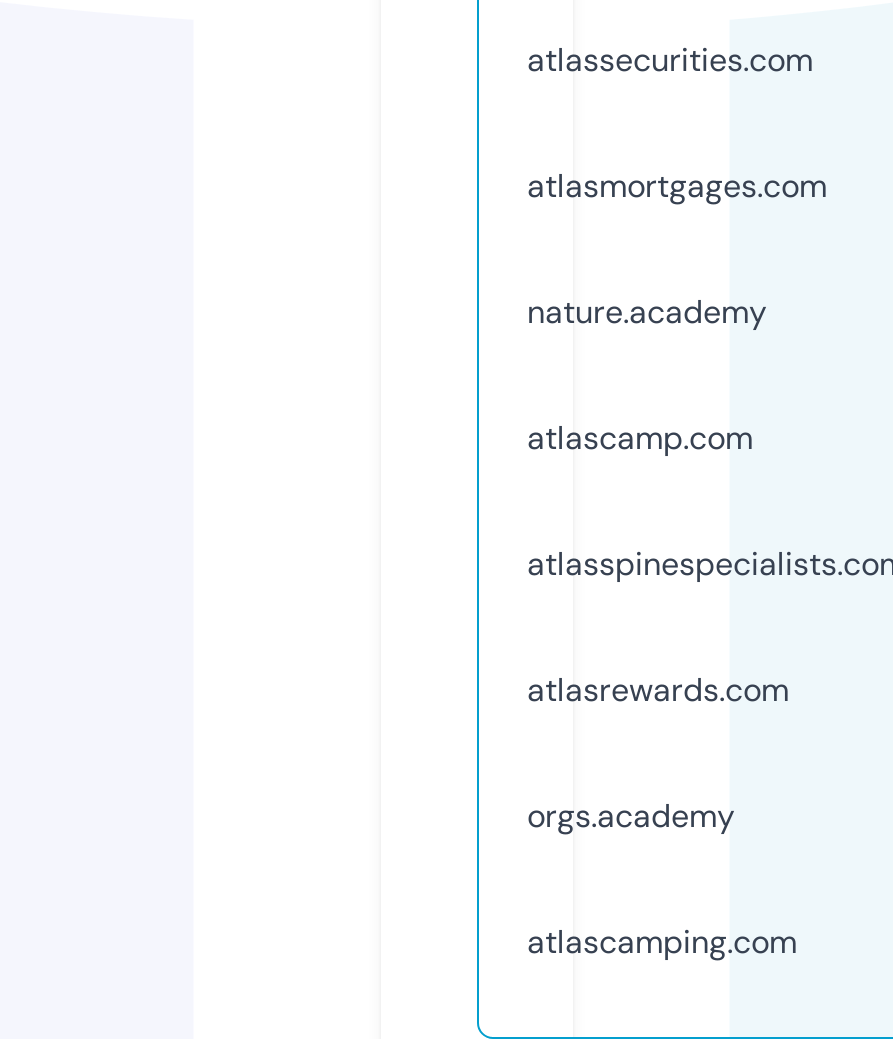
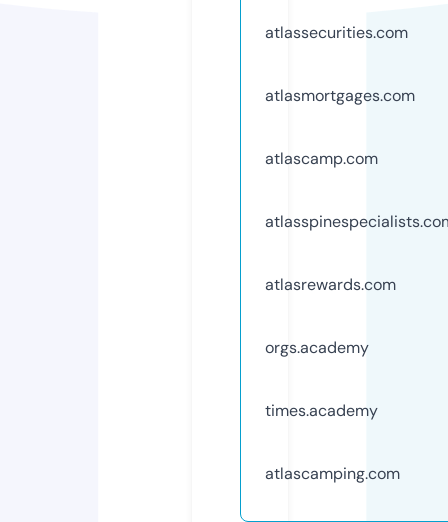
[527,291,767,333] nature.academy -> none
moved [527,417,789,837] -> [265,148,396,358]: atlascamp.com | atlasrewards.com | orgs.academy
none -> [265,400,378,421] times.academy

